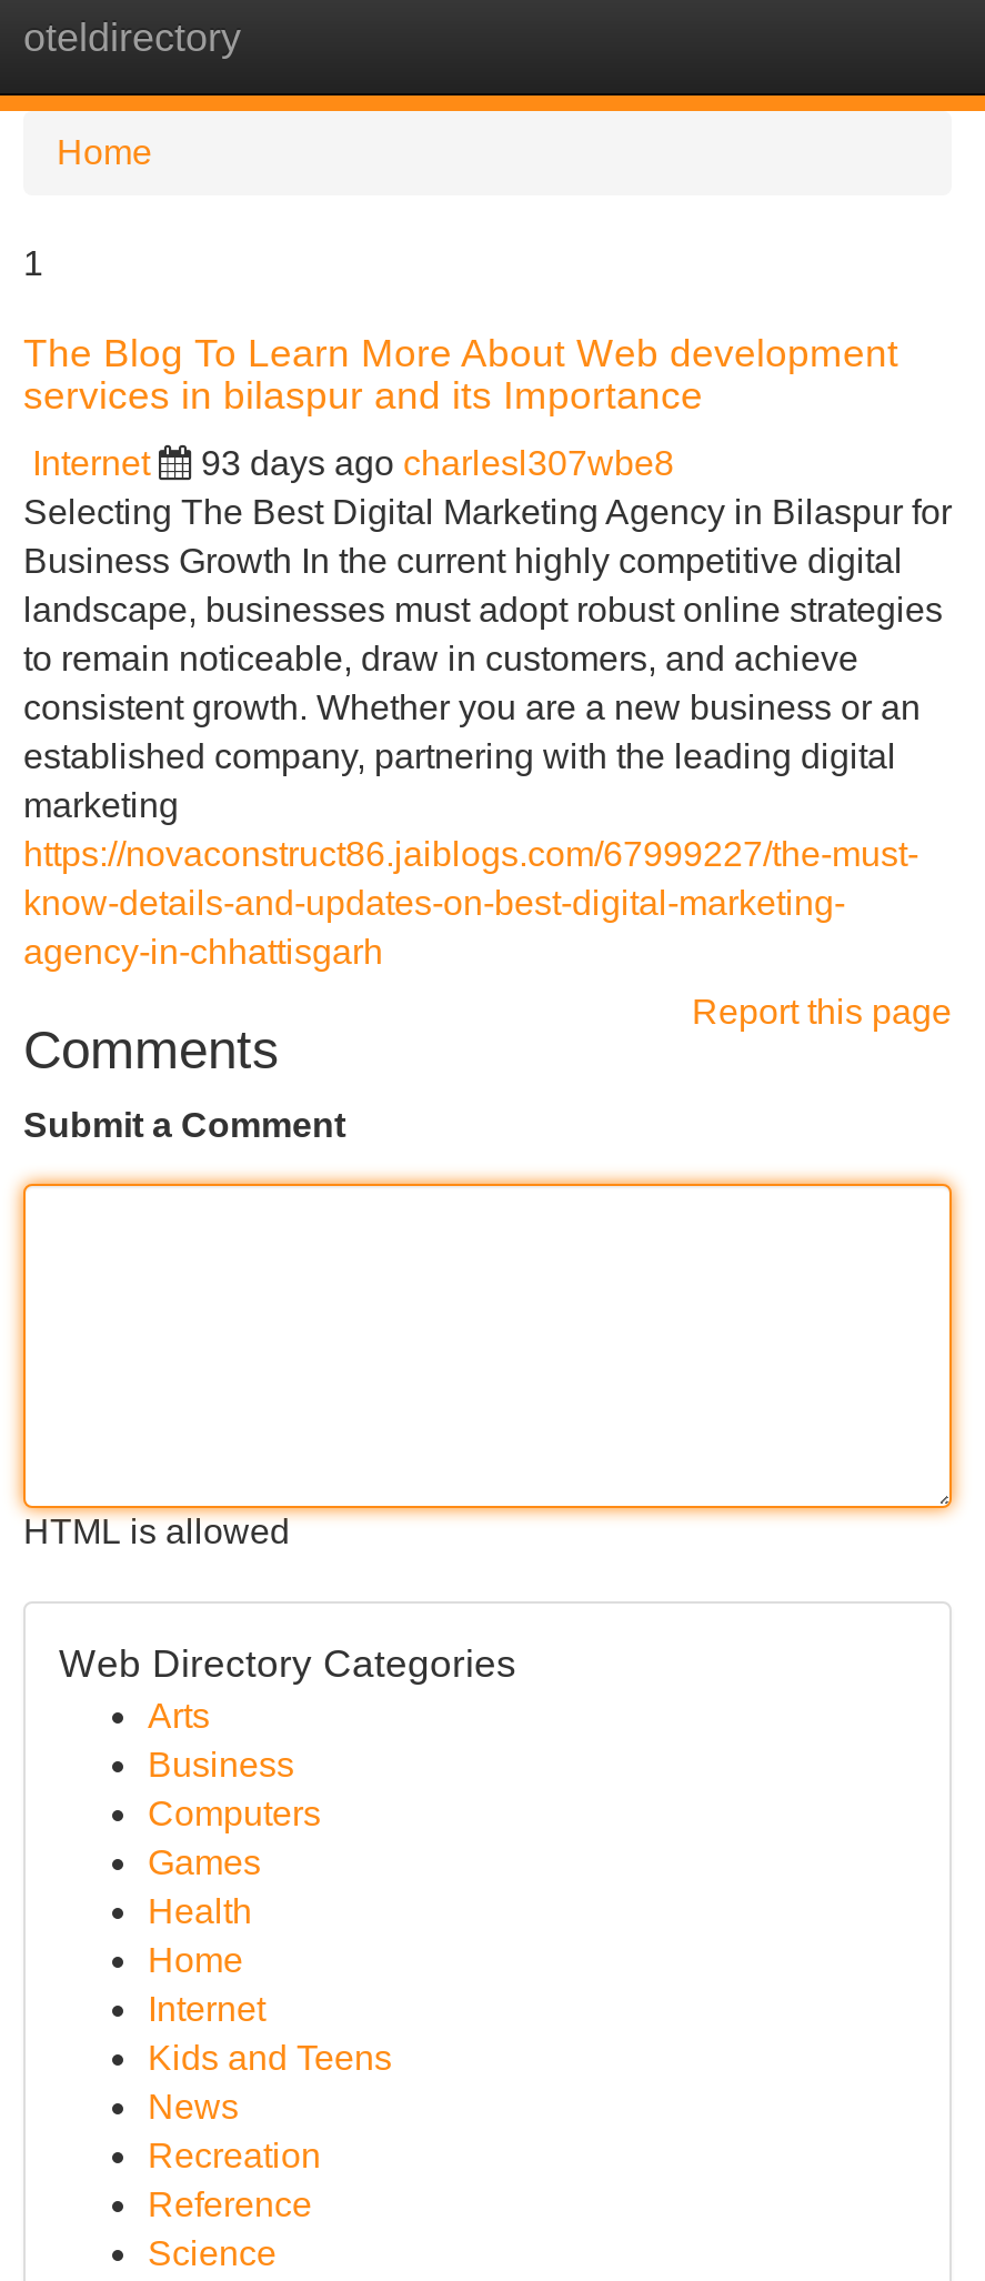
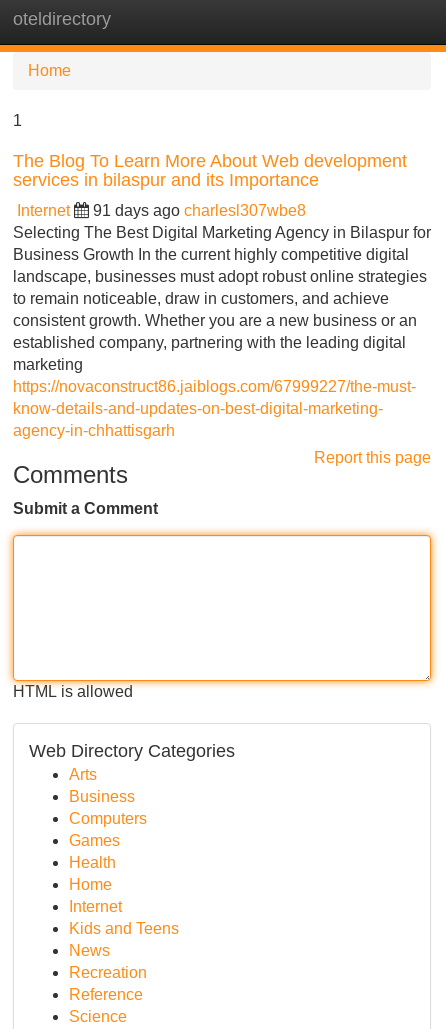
[201,444,674,482] 93 days ago charlesl307wbe8 -> [93,202,306,219] 91 days ago charlesl307wbe8

